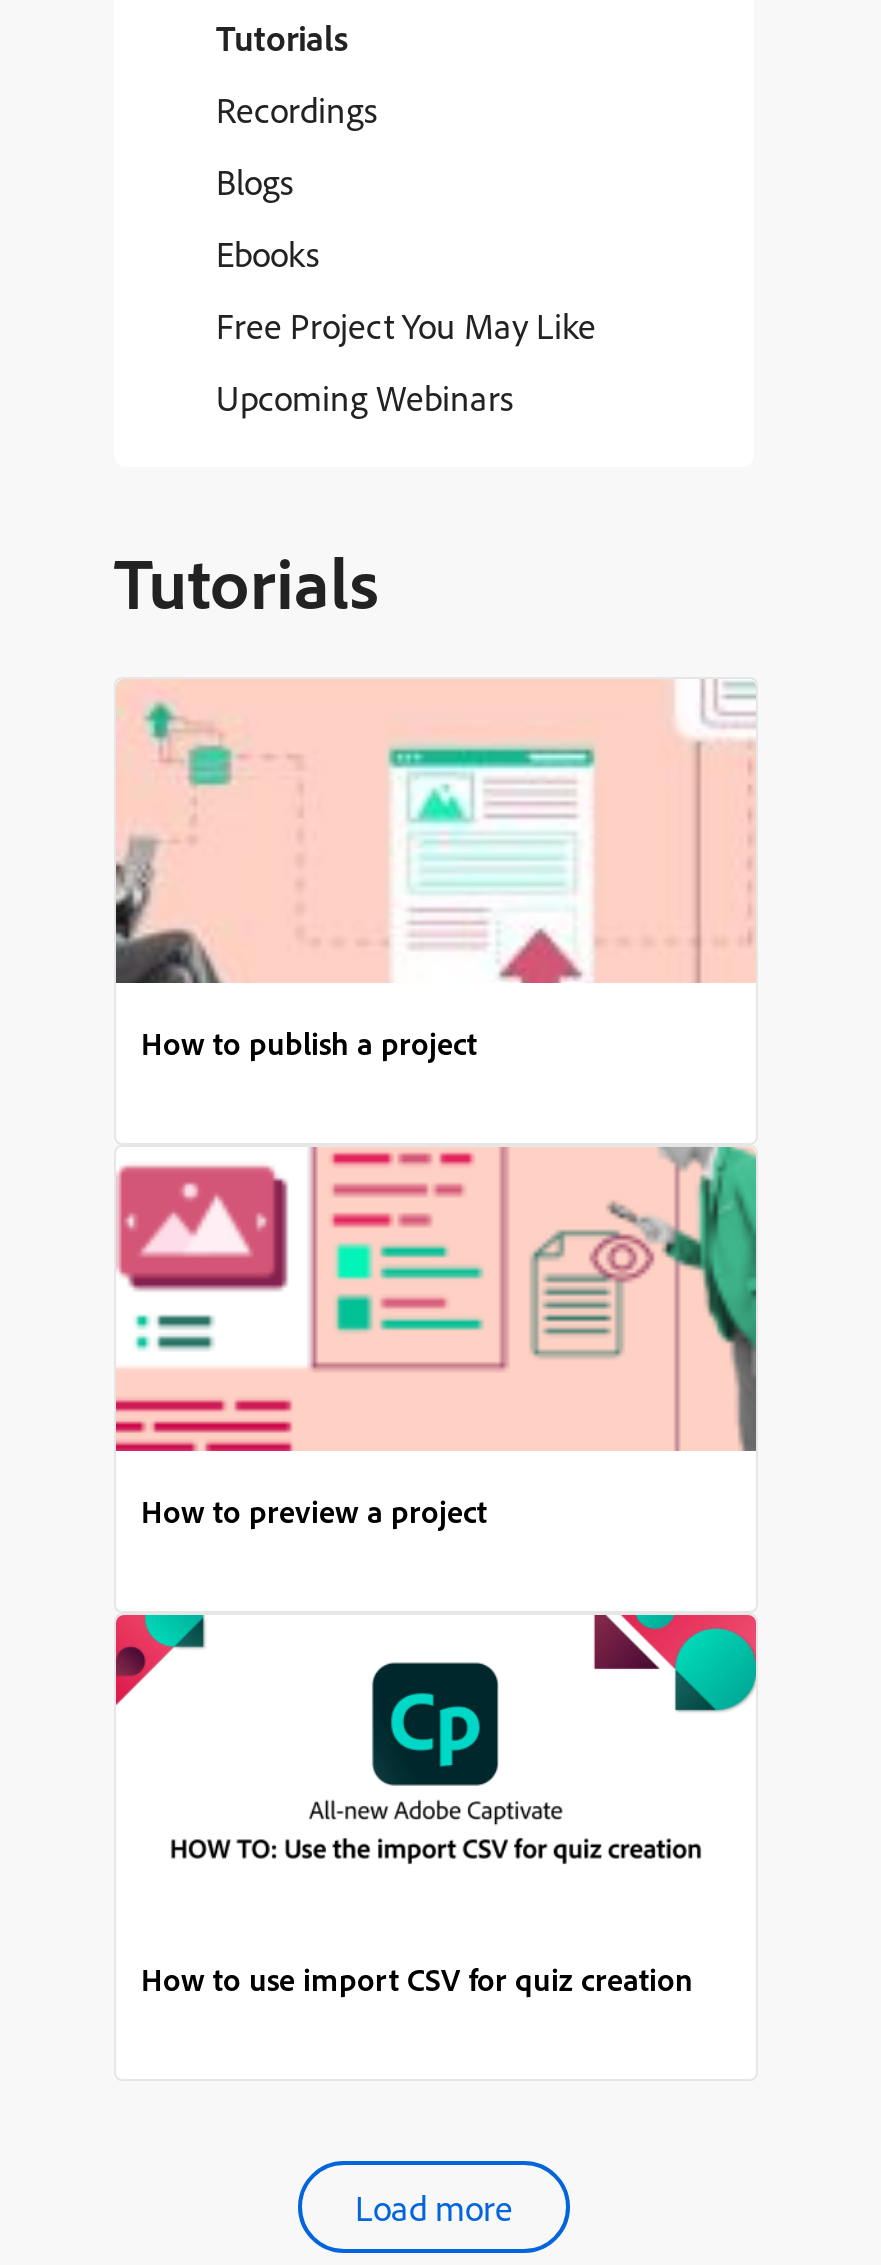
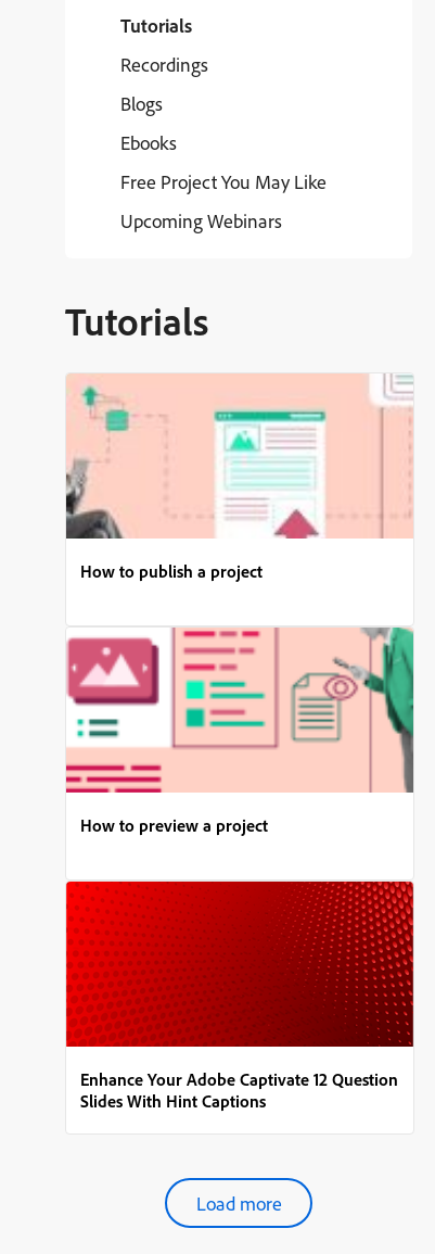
[114,1613,758,1999] [image] | How to use import CSV for quiz creation -> [65,881,414,1112] [image] | Enhance Your Adobe Captivate 12 Question | Slides With Hint Captions

